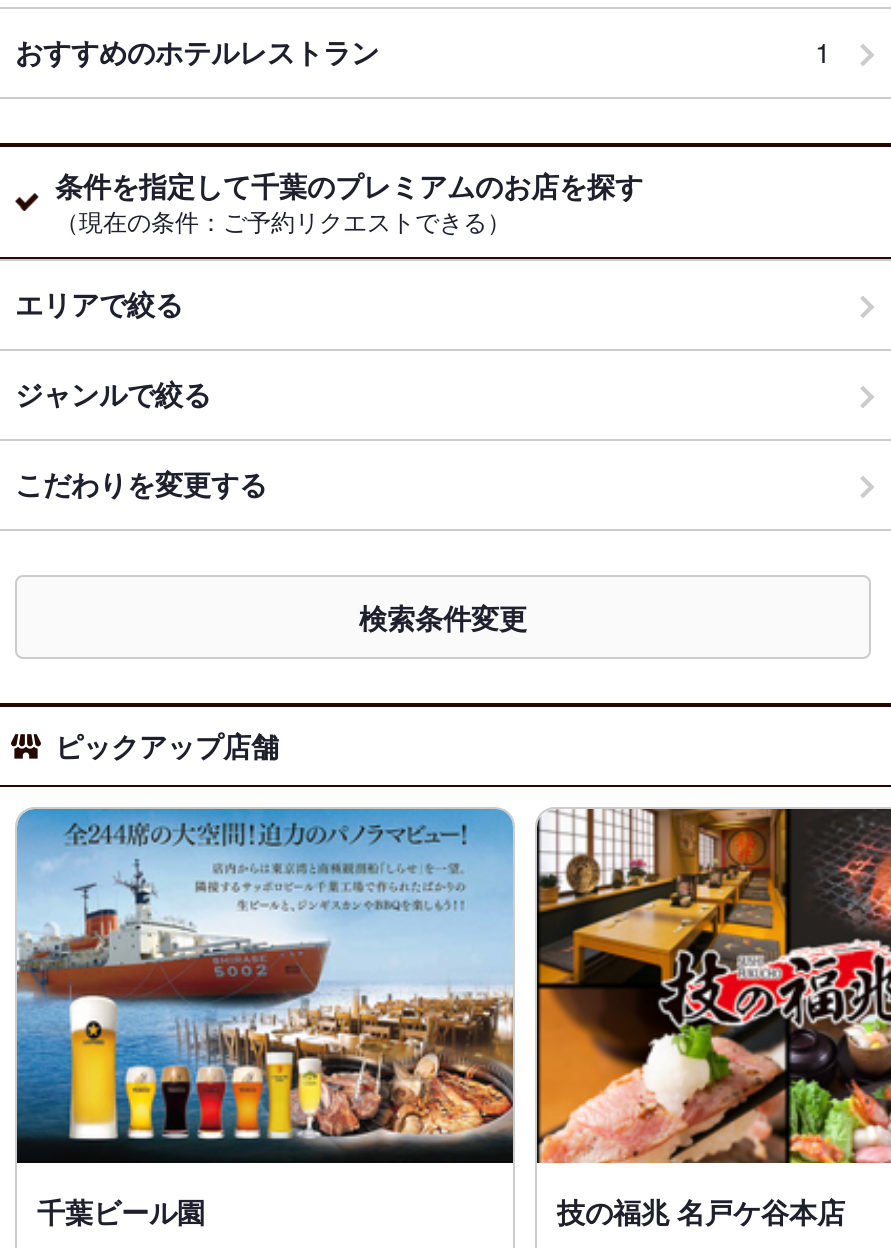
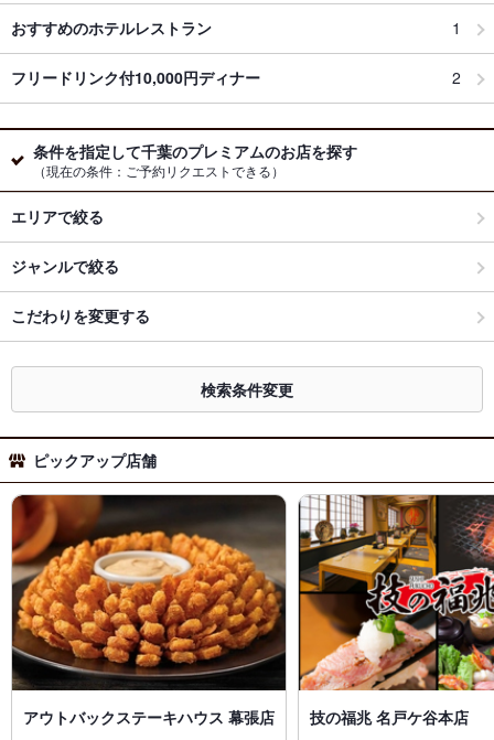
none -> [11,67,461,89] フリードリンク付10,000円ディナー | 2
[15,807,515,1231] [image] | 千葉ビール園 -> [11,494,287,728] [image] | アウトバックステーキハウス 幕張店

